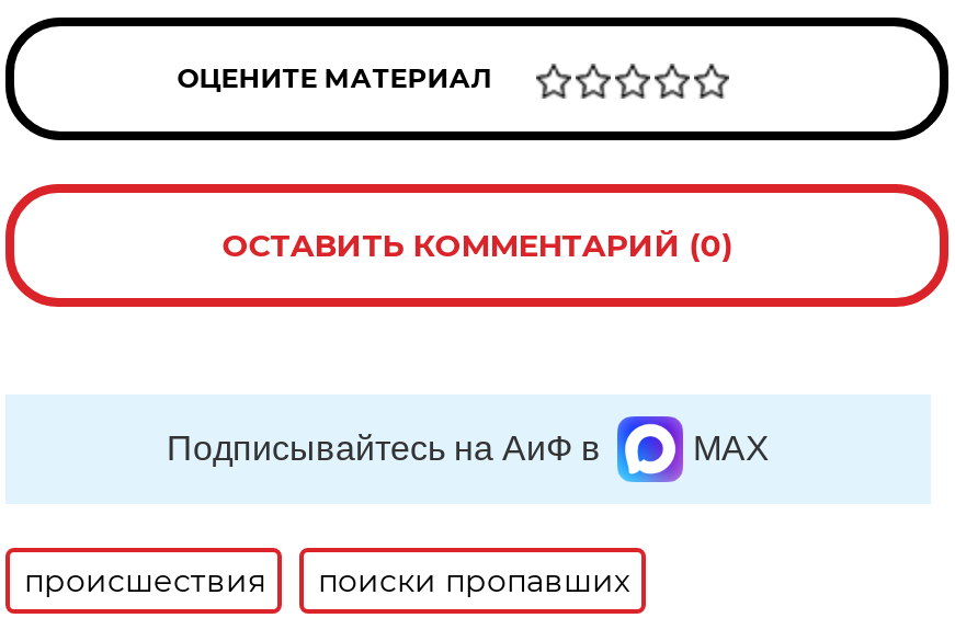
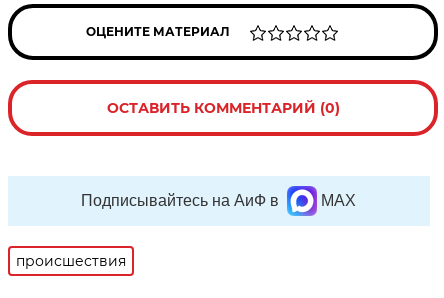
[318,561,629,600] поиски пропавших -> none

